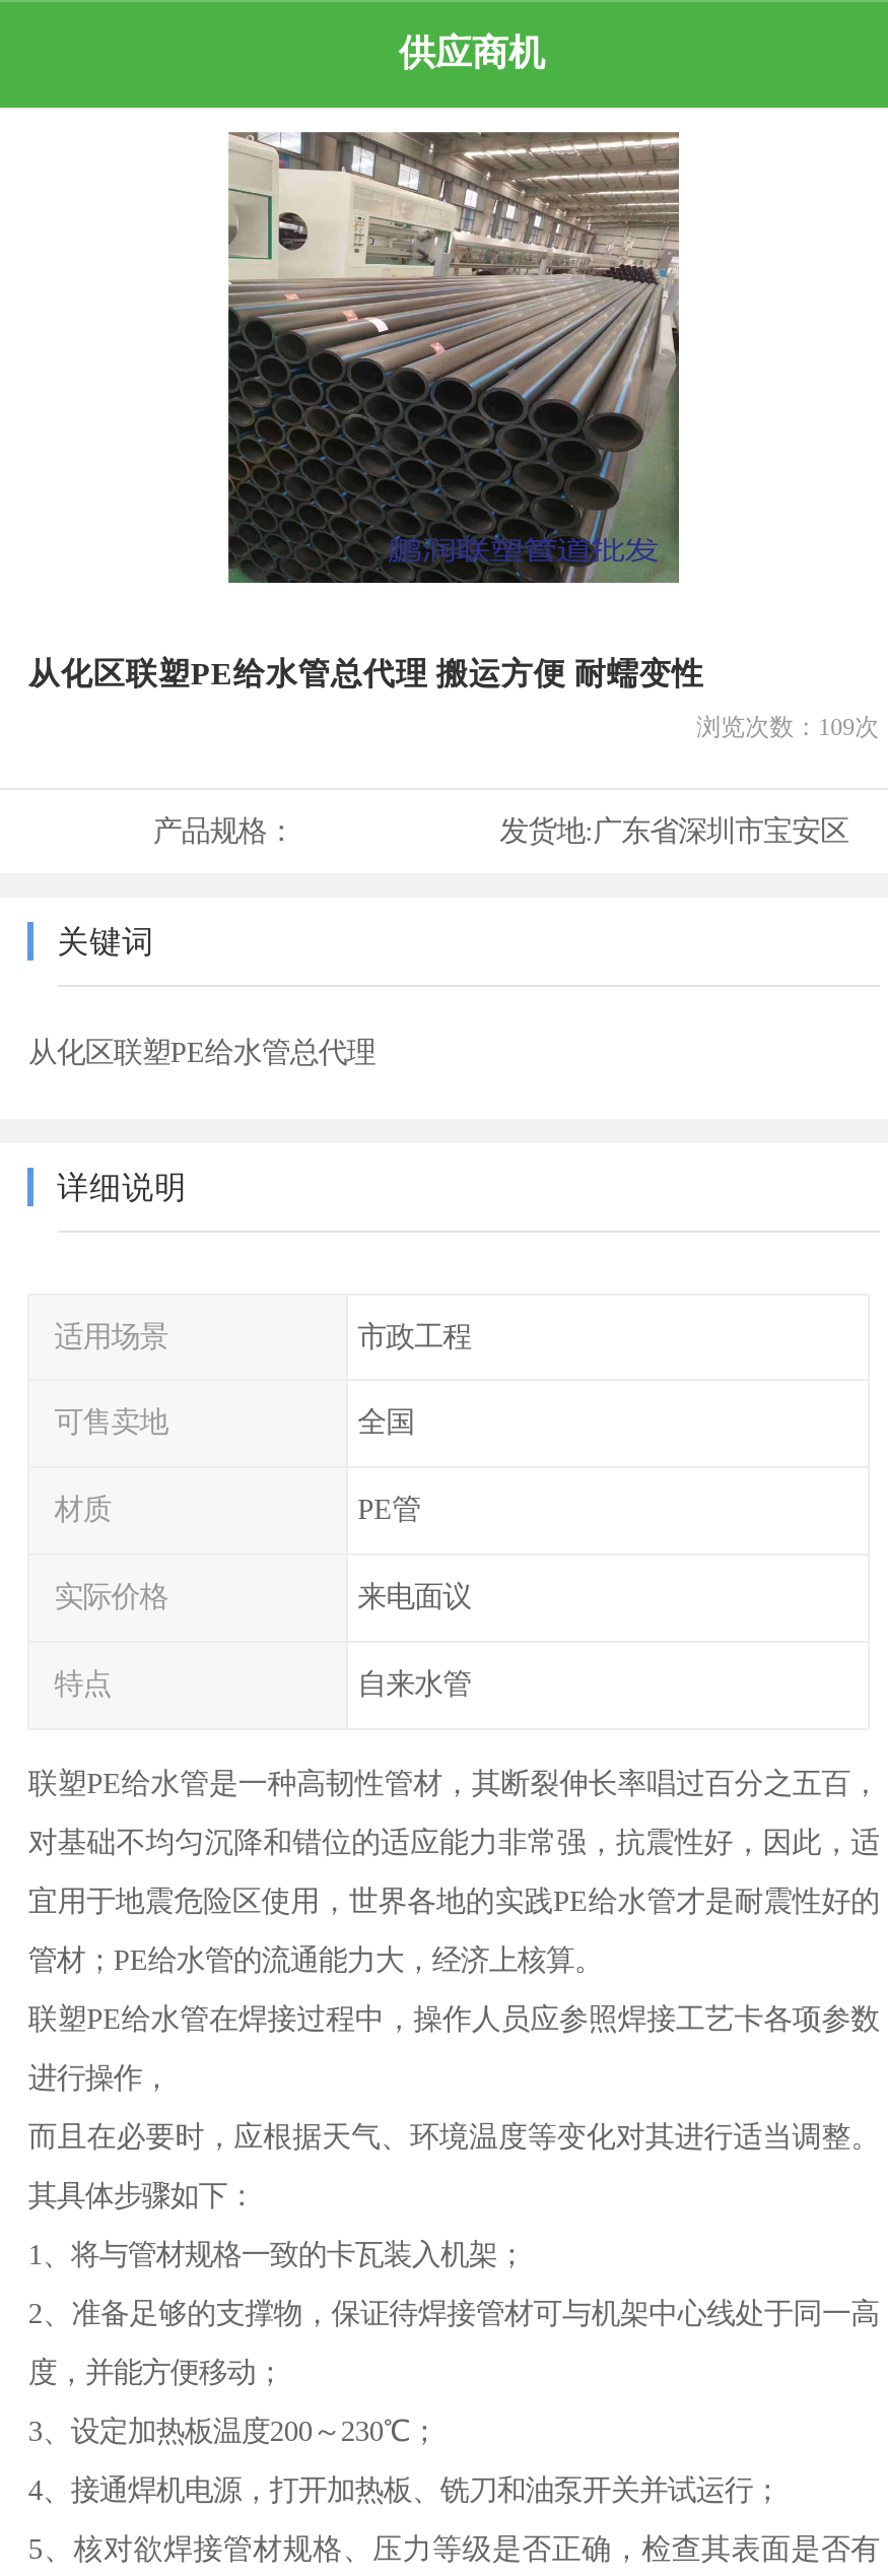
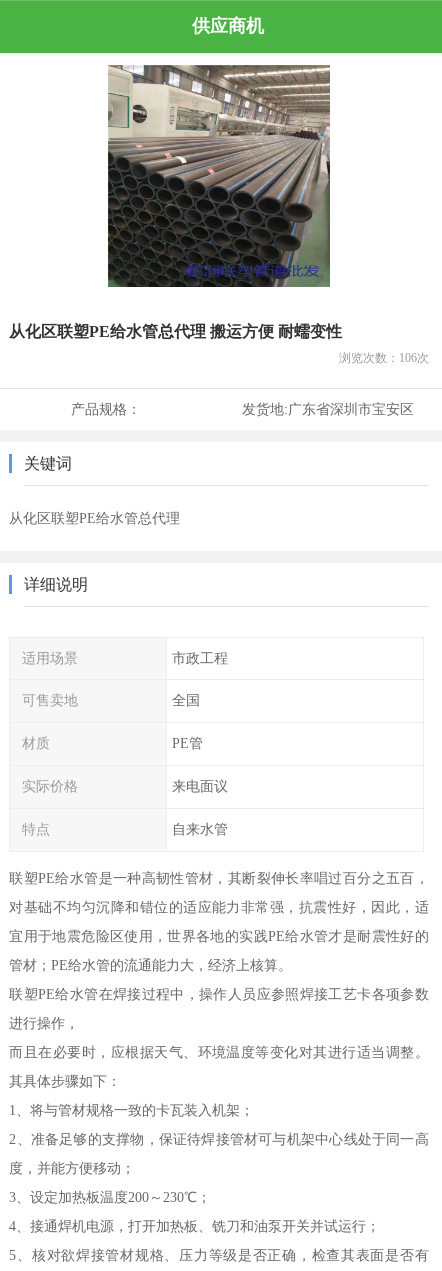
[697,712,879,740] 浏览次数：109次 -> [339,351,429,365] 浏览次数：106次

